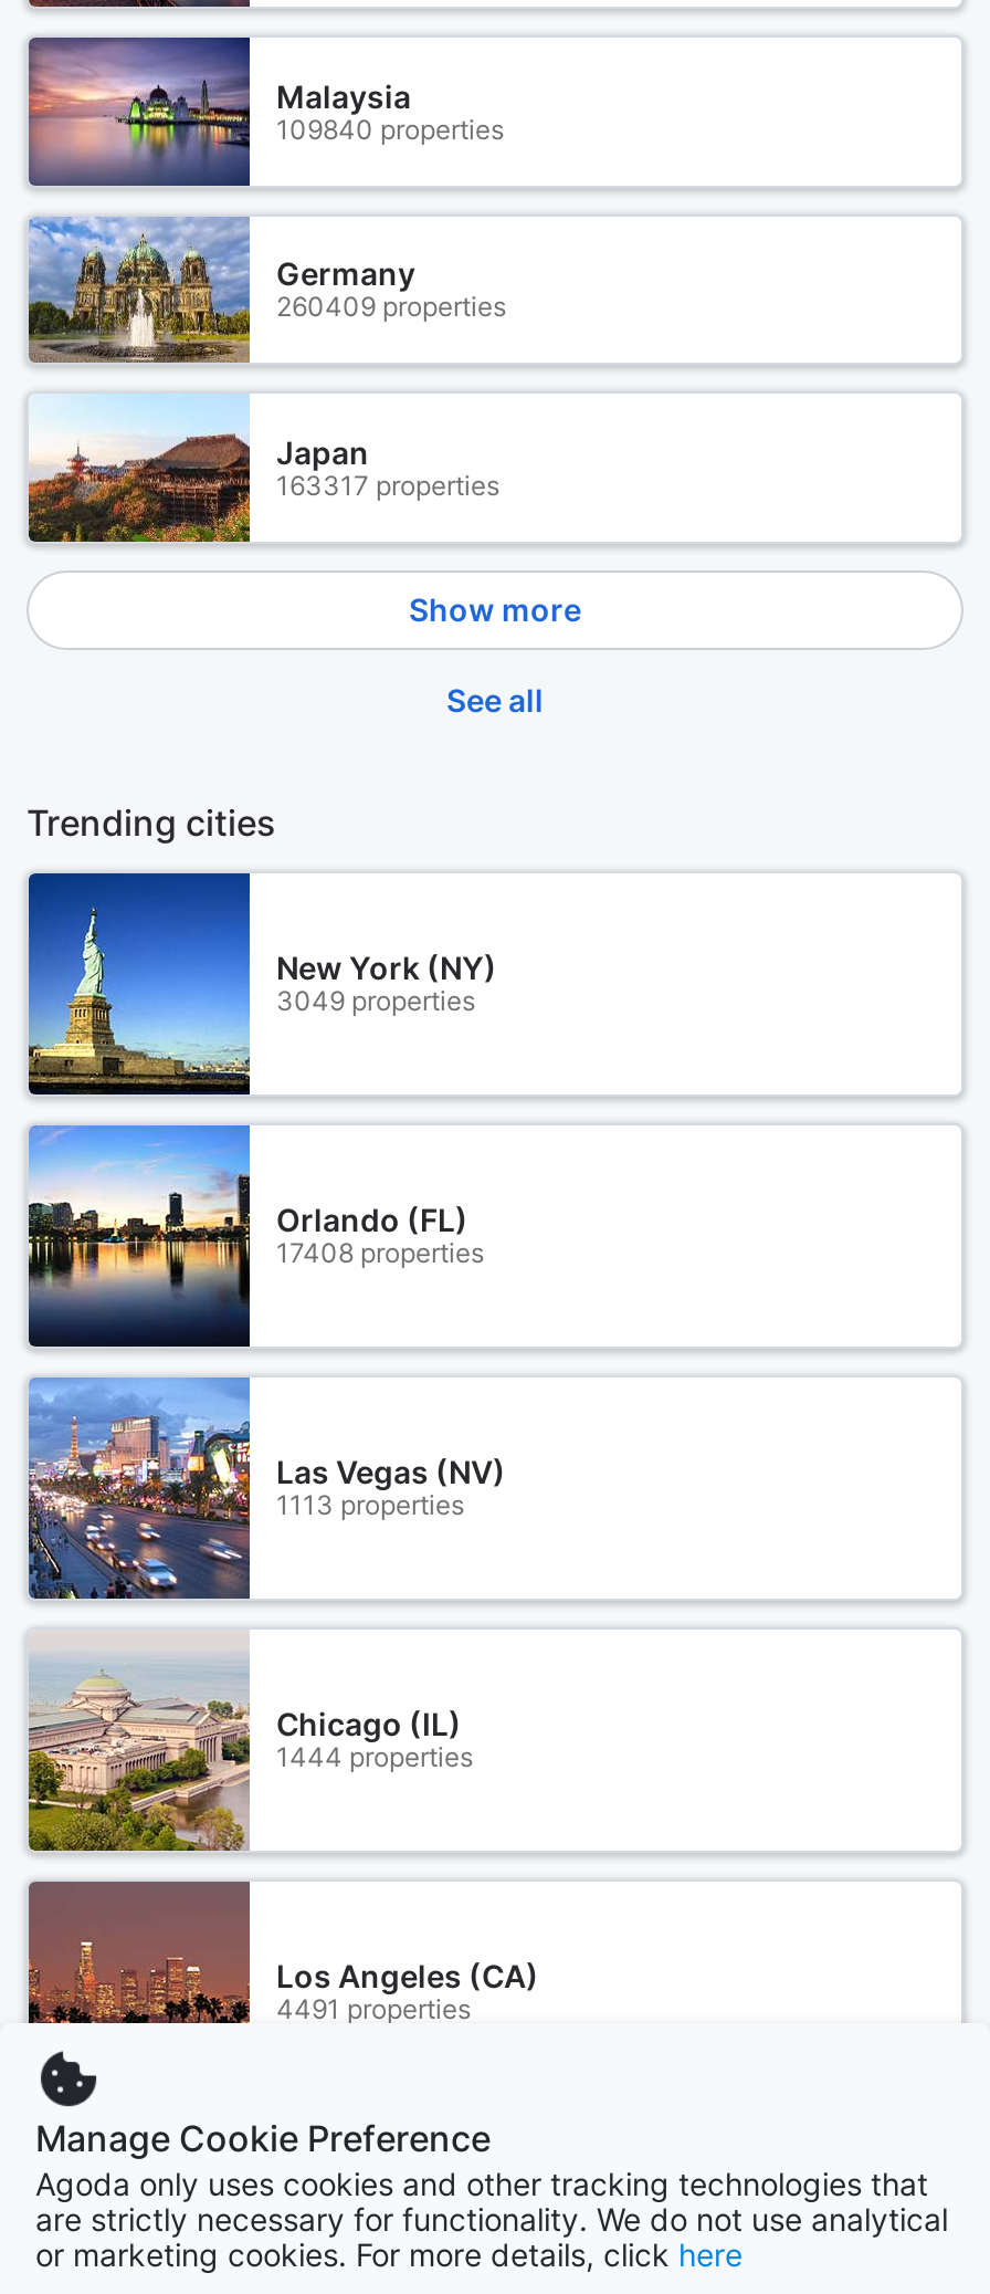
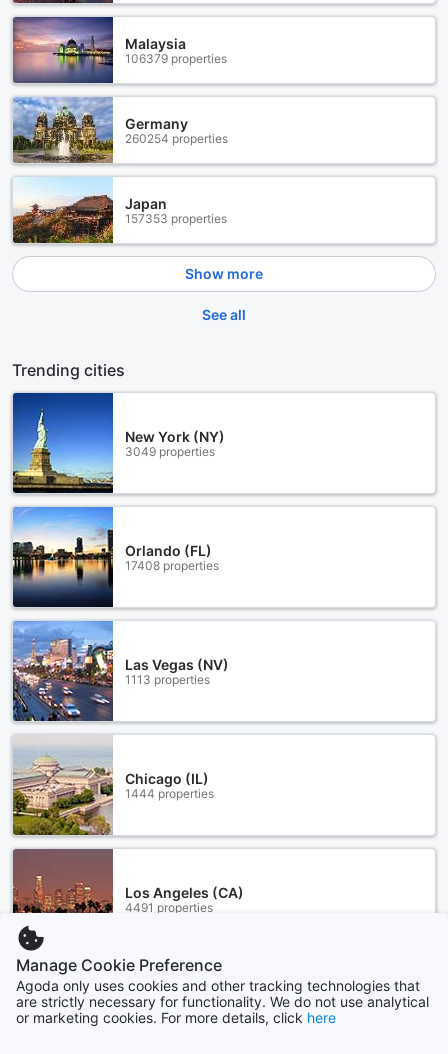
[276,112,504,145] 109840 properties -> [125,50,227,65] 106379 properties
[276,290,506,323] 260409 properties -> [125,130,228,145] 260254 properties
[276,468,499,501] 163317 properties -> [125,210,227,225] 157353 properties

